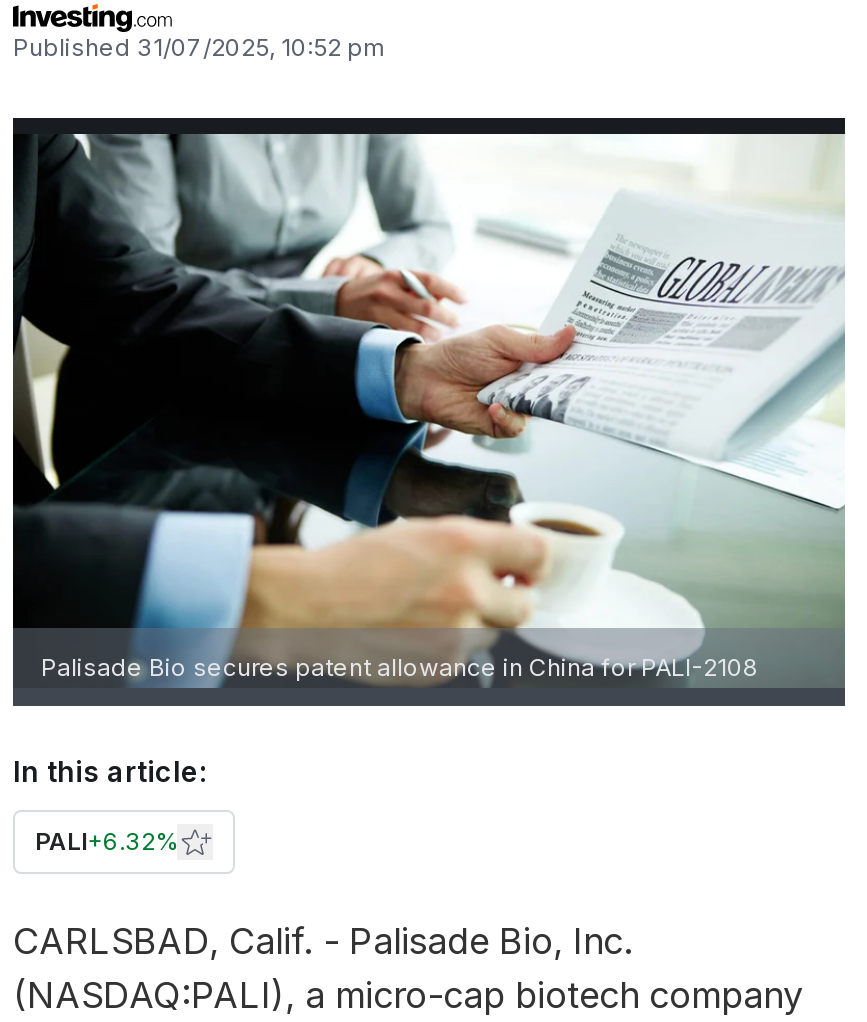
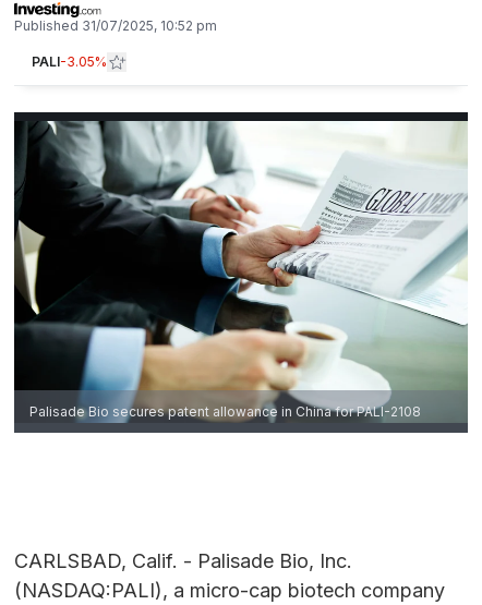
none -> [32,53,107,70] PALI-3.05%
[13,754,207,856] In this article: | PALI+6.32% -> none

